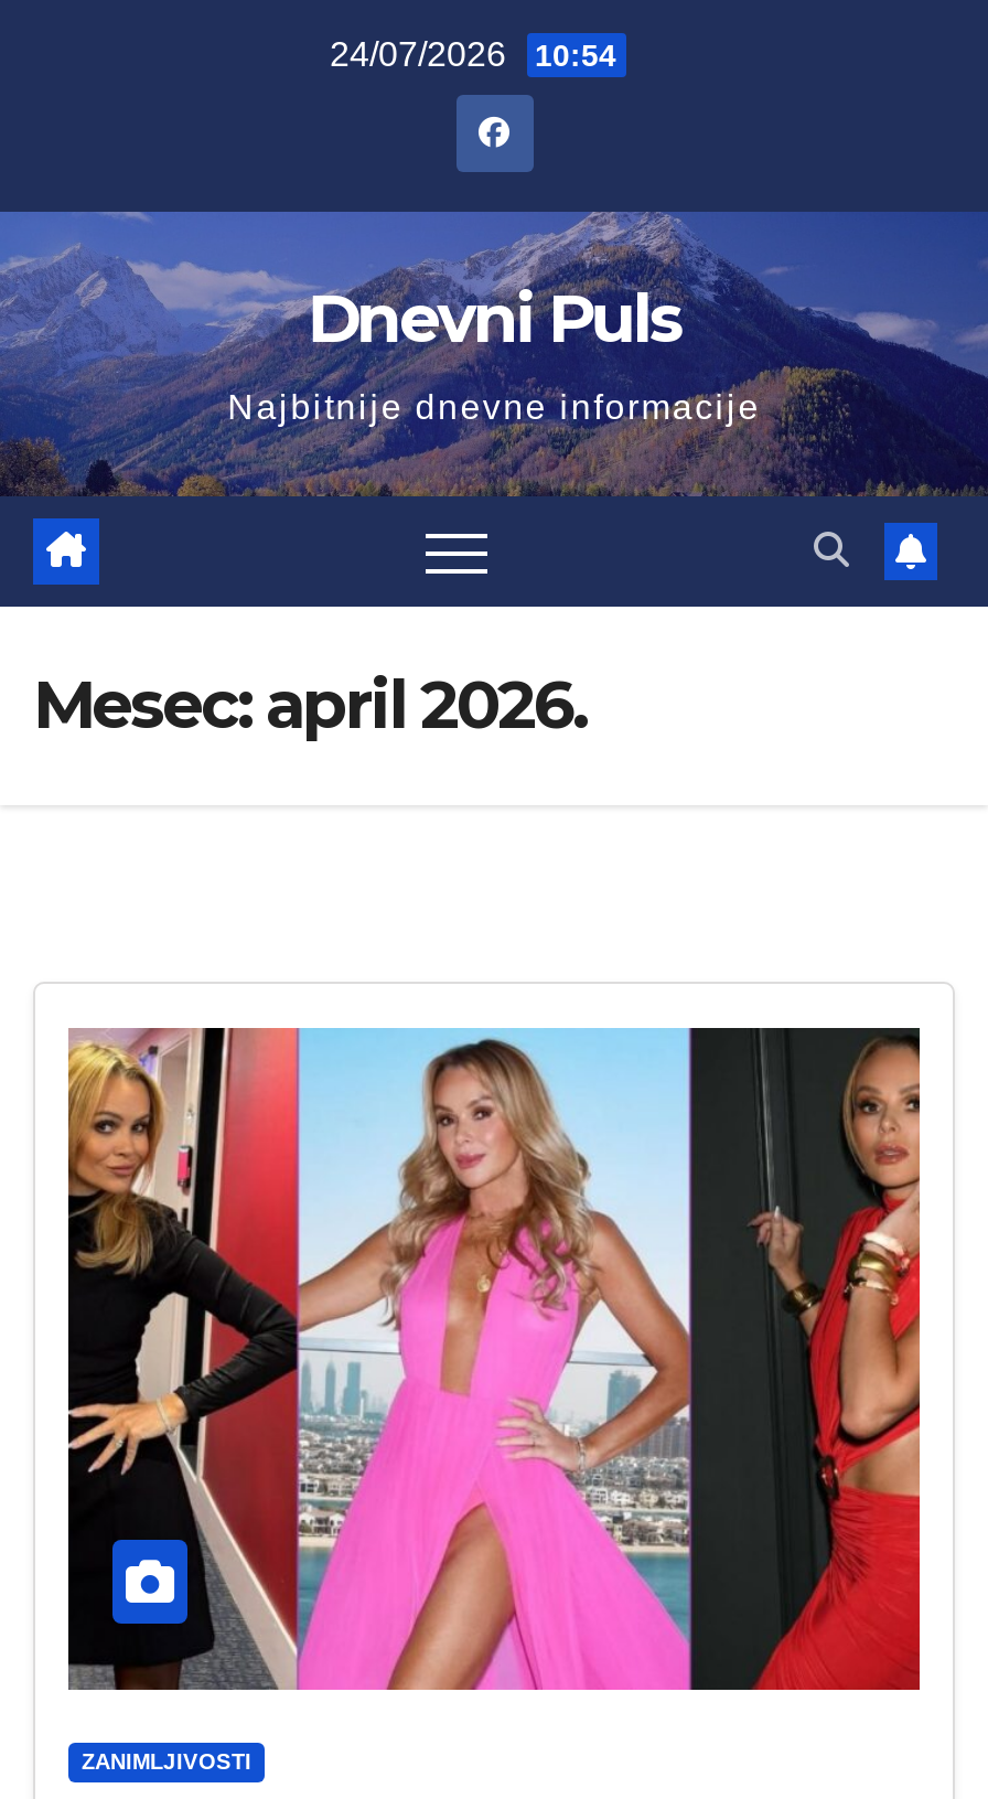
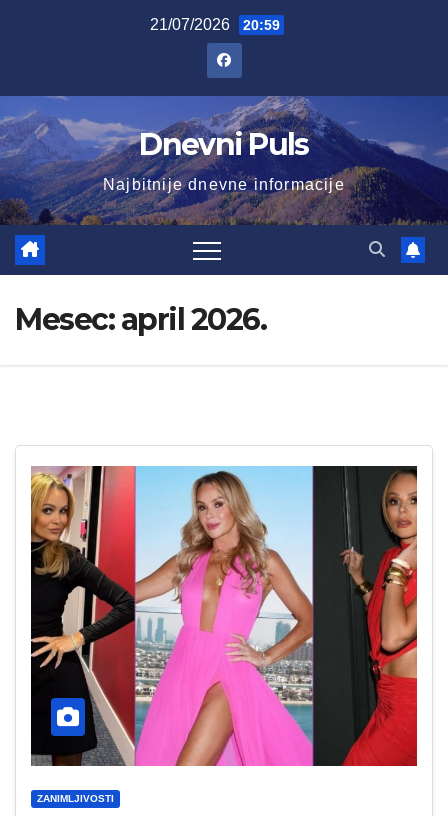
[330,35,616,73] 24/07/2026 10:54 -> [149,16,279,33] 21/07/2026 20:59

